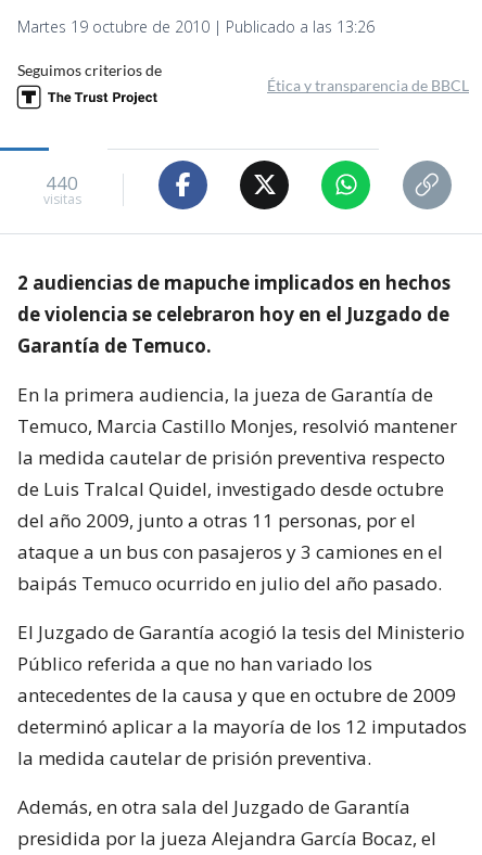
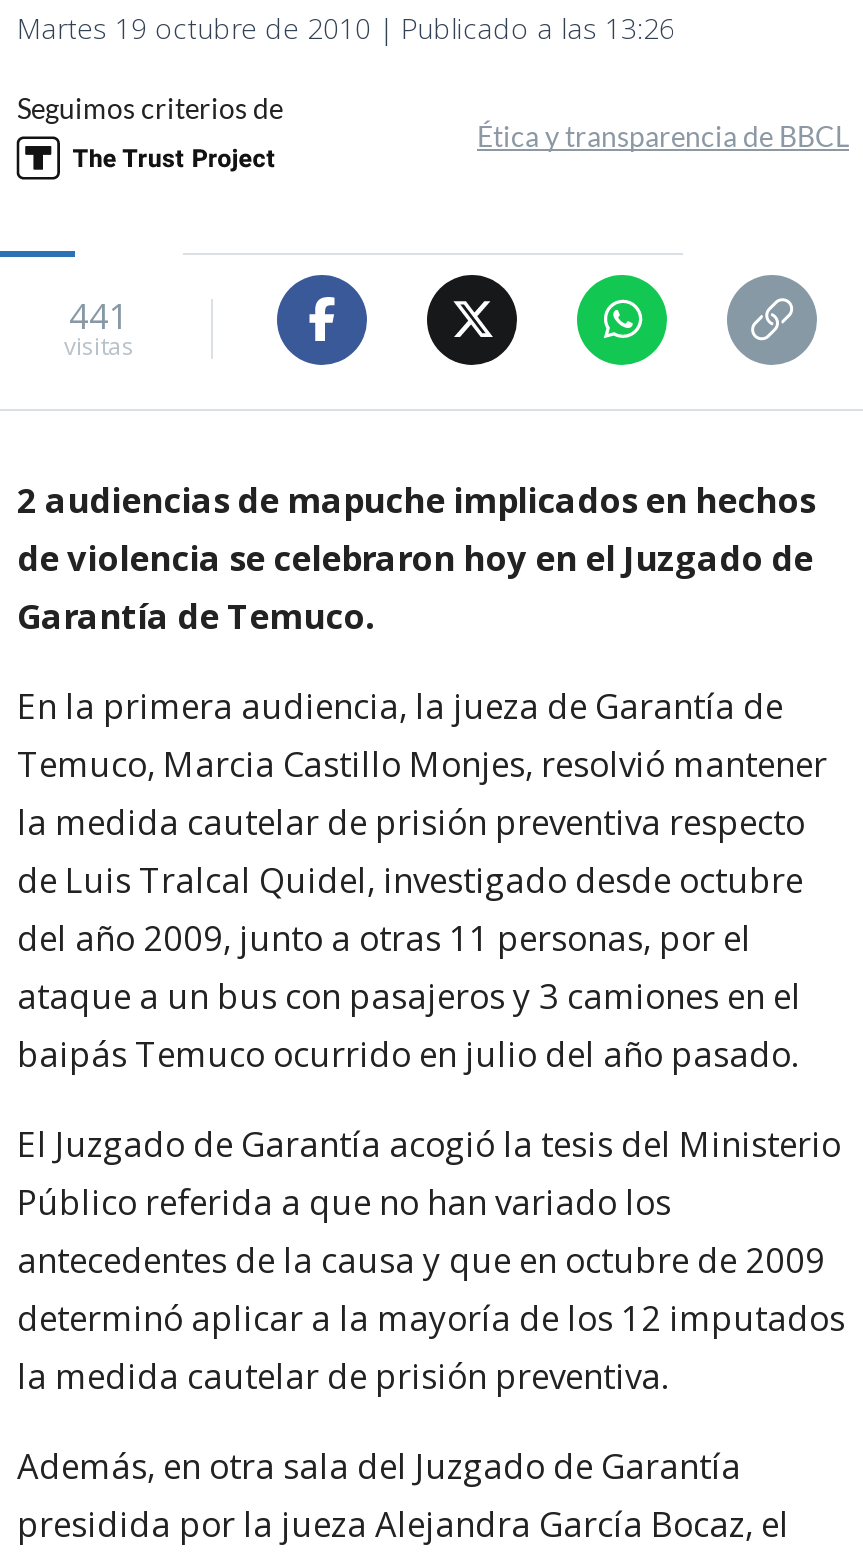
[46,171,78,196] 440 -> [69,294,129,340] 441

